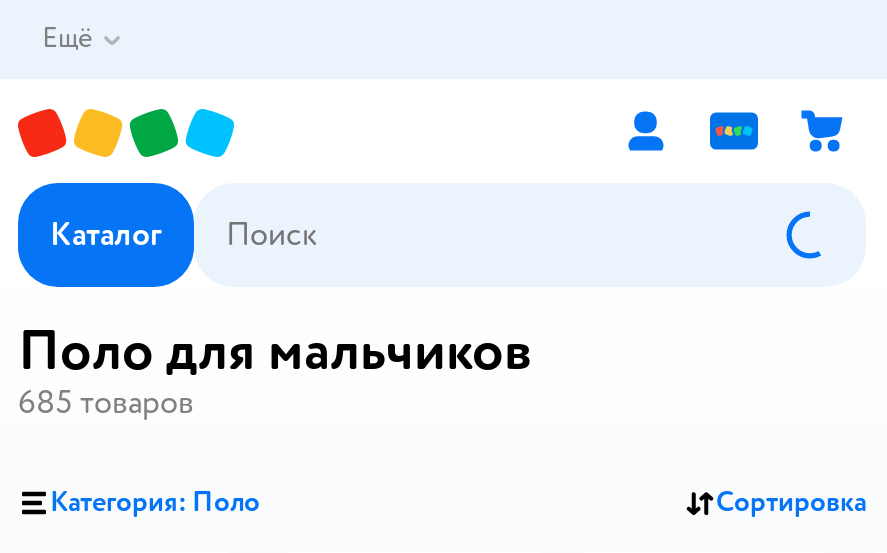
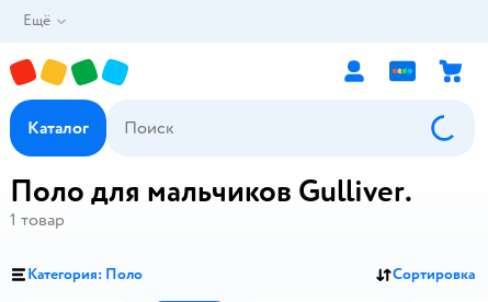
[18,315,532,423] Поло для мальчиков | 685 товаров -> [10,172,412,231] Поло для мальчиков Gullivеr. | 1 товар

